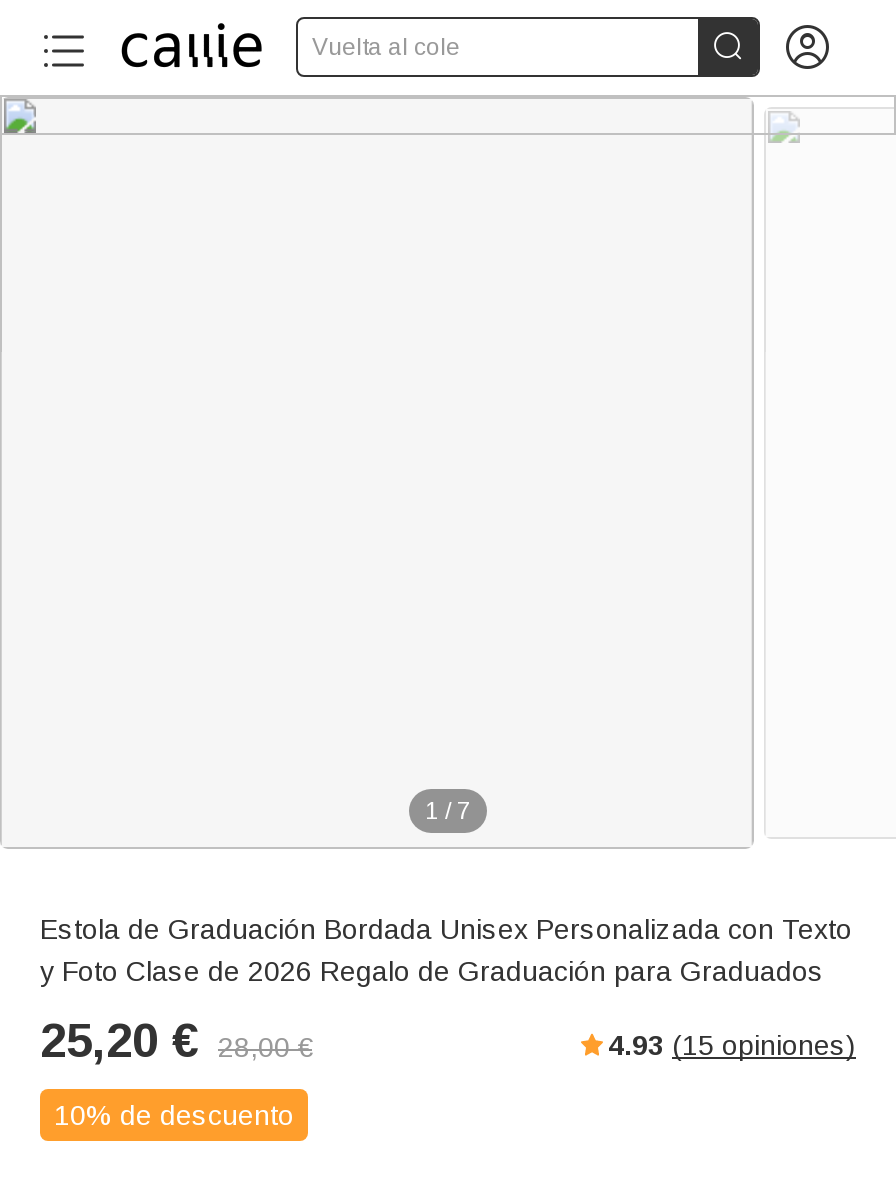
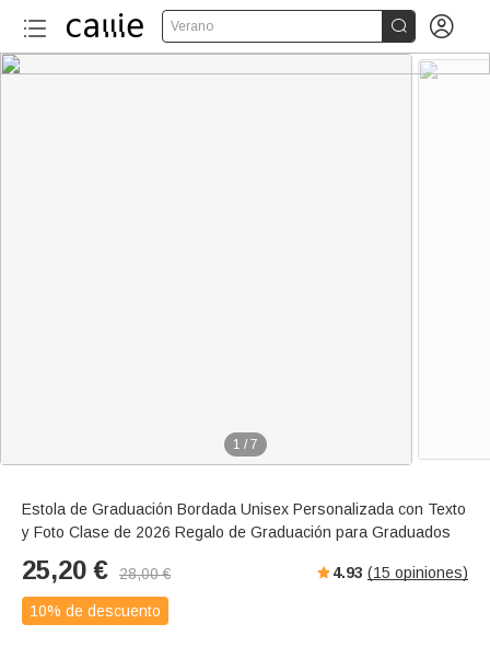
[312,33,460,61] Vuelta al cole -> [171,19,213,34] Verano

